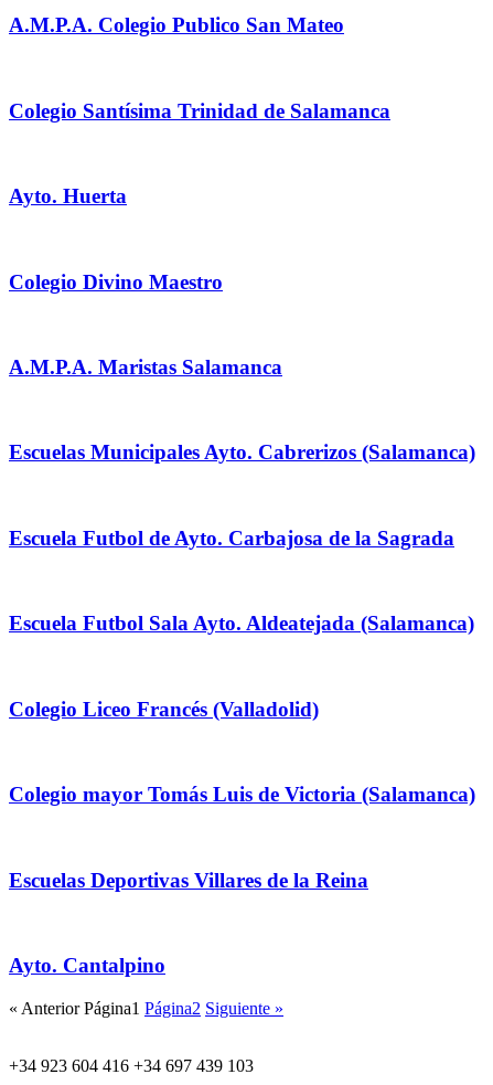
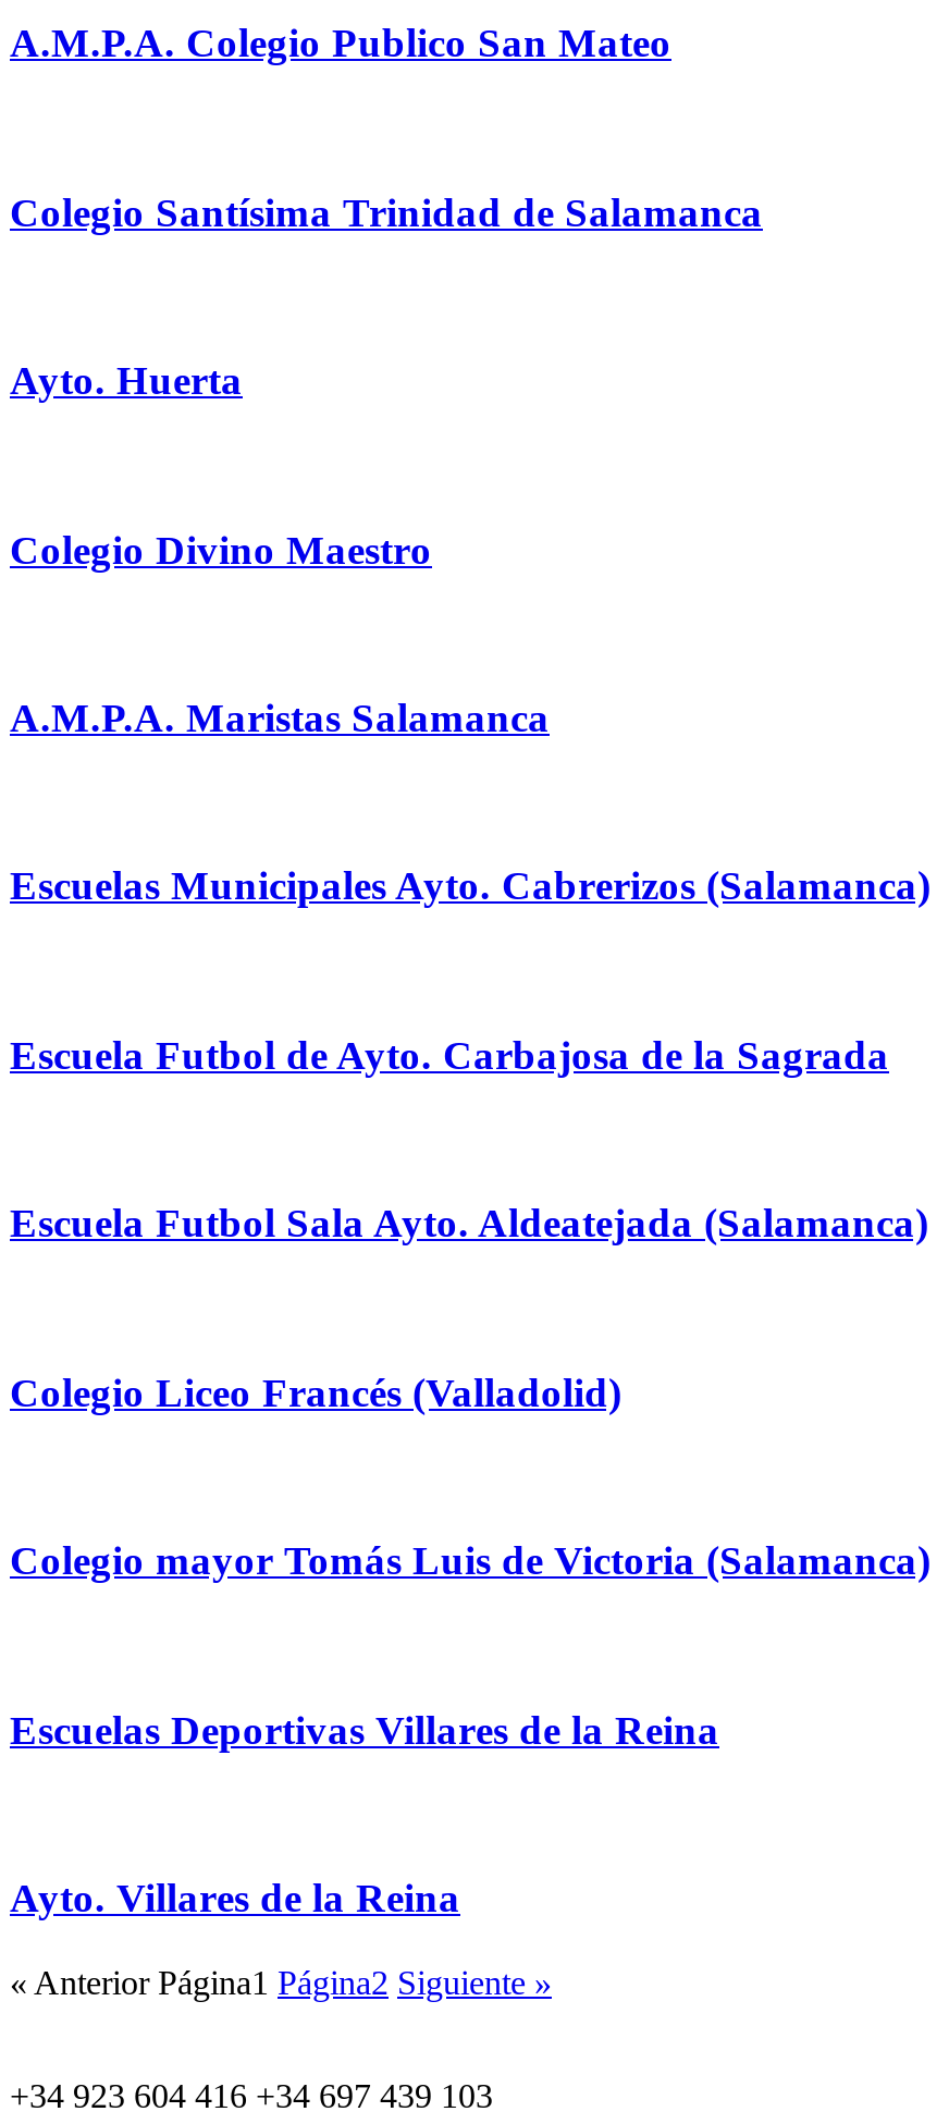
[9,954,165,977] Ayto. Cantalpino -> [10,1875,460,1921] Ayto. Villares de la Reina

